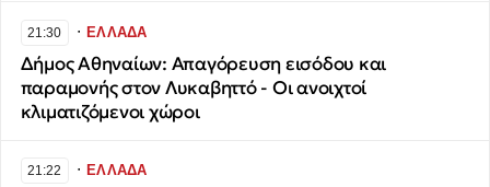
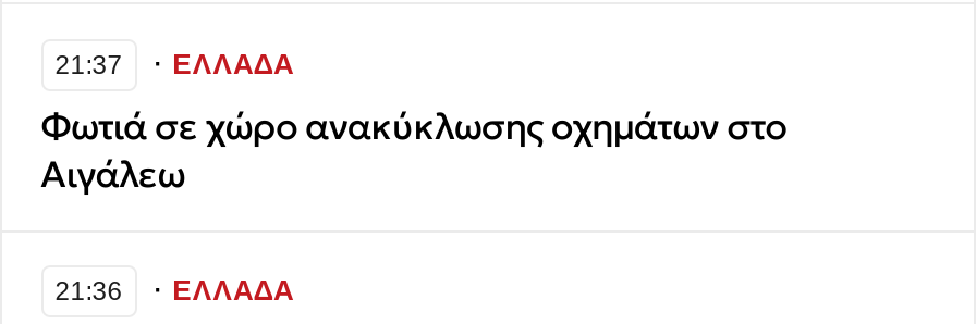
[28,25,61,40] 21:30 -> [55,50,122,80] 21:37
[20,53,386,124] Δήμος Αθηναίων: Απαγόρευση εισόδου και | παραμονής στον Λυκαβηττό - Οι ανοιχτοί | κλιματιζόμενοι χώροι -> [41,105,786,198] Φωτιά σε χώρο ανακύκλωσης οχημάτων στο | Αιγάλεω
[28,163,61,178] 21:22 -> [55,276,122,307] 21:36

